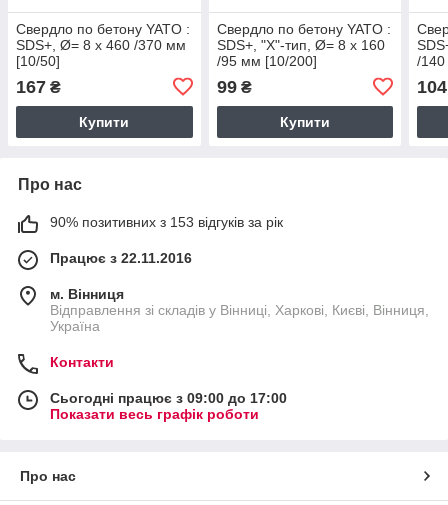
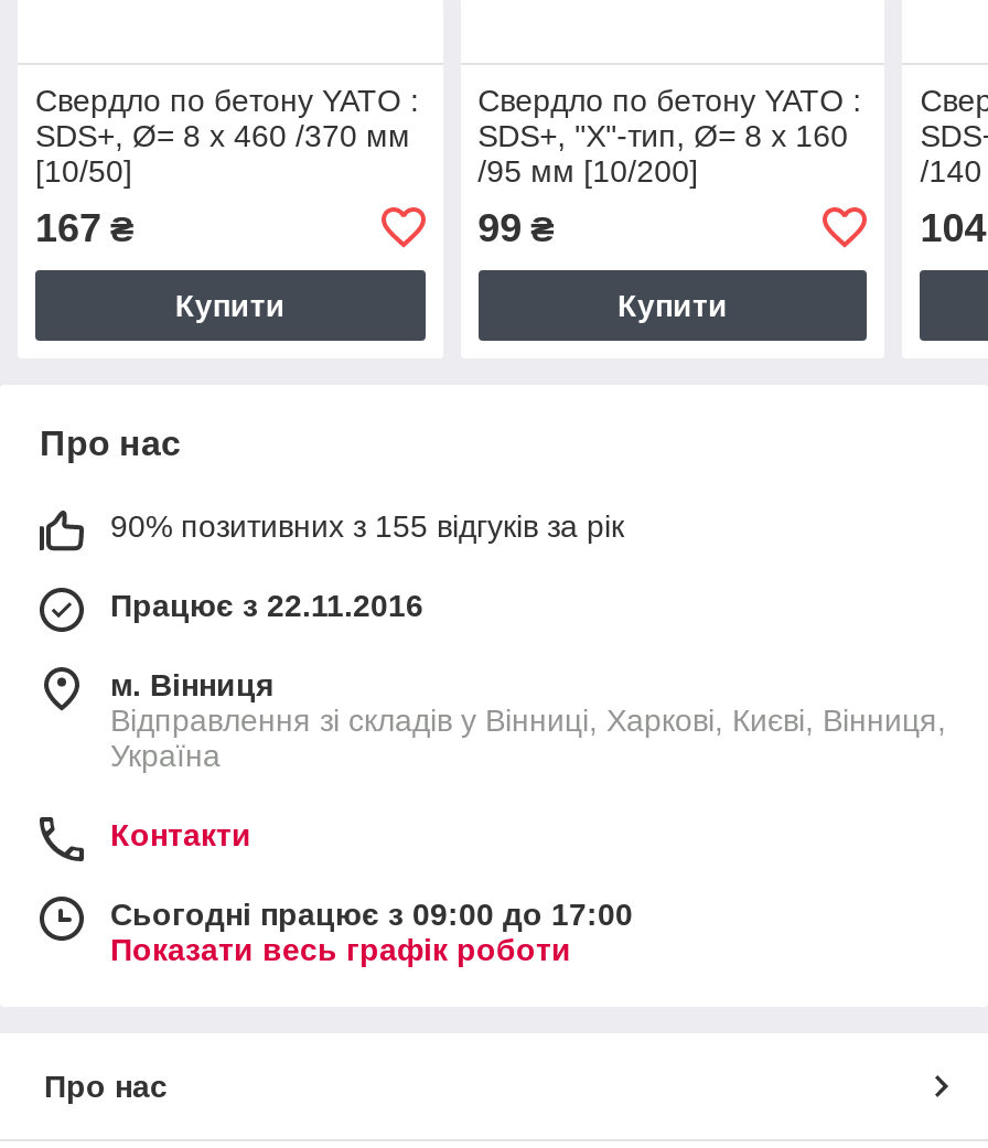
[50,214,283,230] 90% позитивних з 153 відгуків за рік -> [110,508,624,543] 90% позитивних з 155 відгуків за рік

